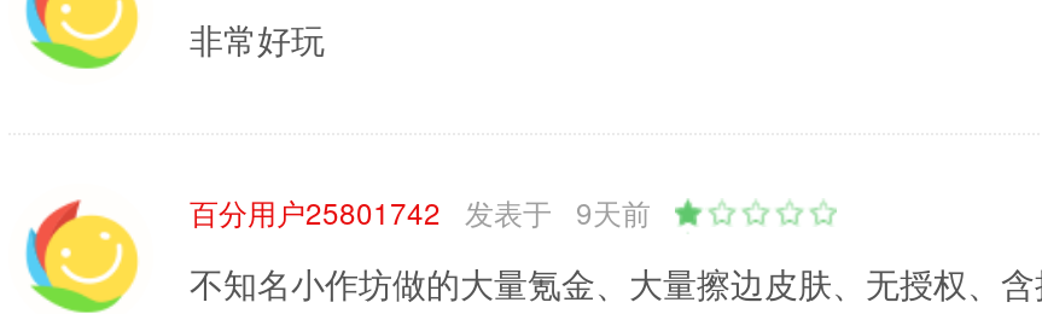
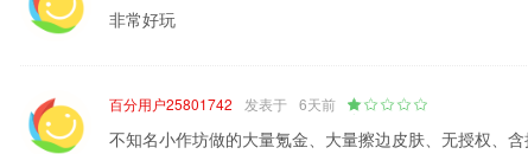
[190,191,651,232] 百分用户25801742 发表于 9天前 -> [109,94,336,114] 百分用户25801742 发表于 6天前

